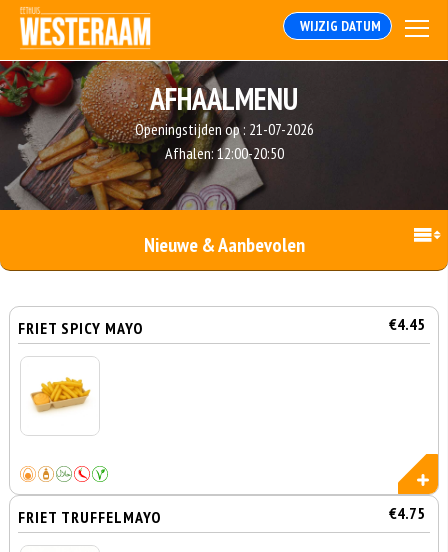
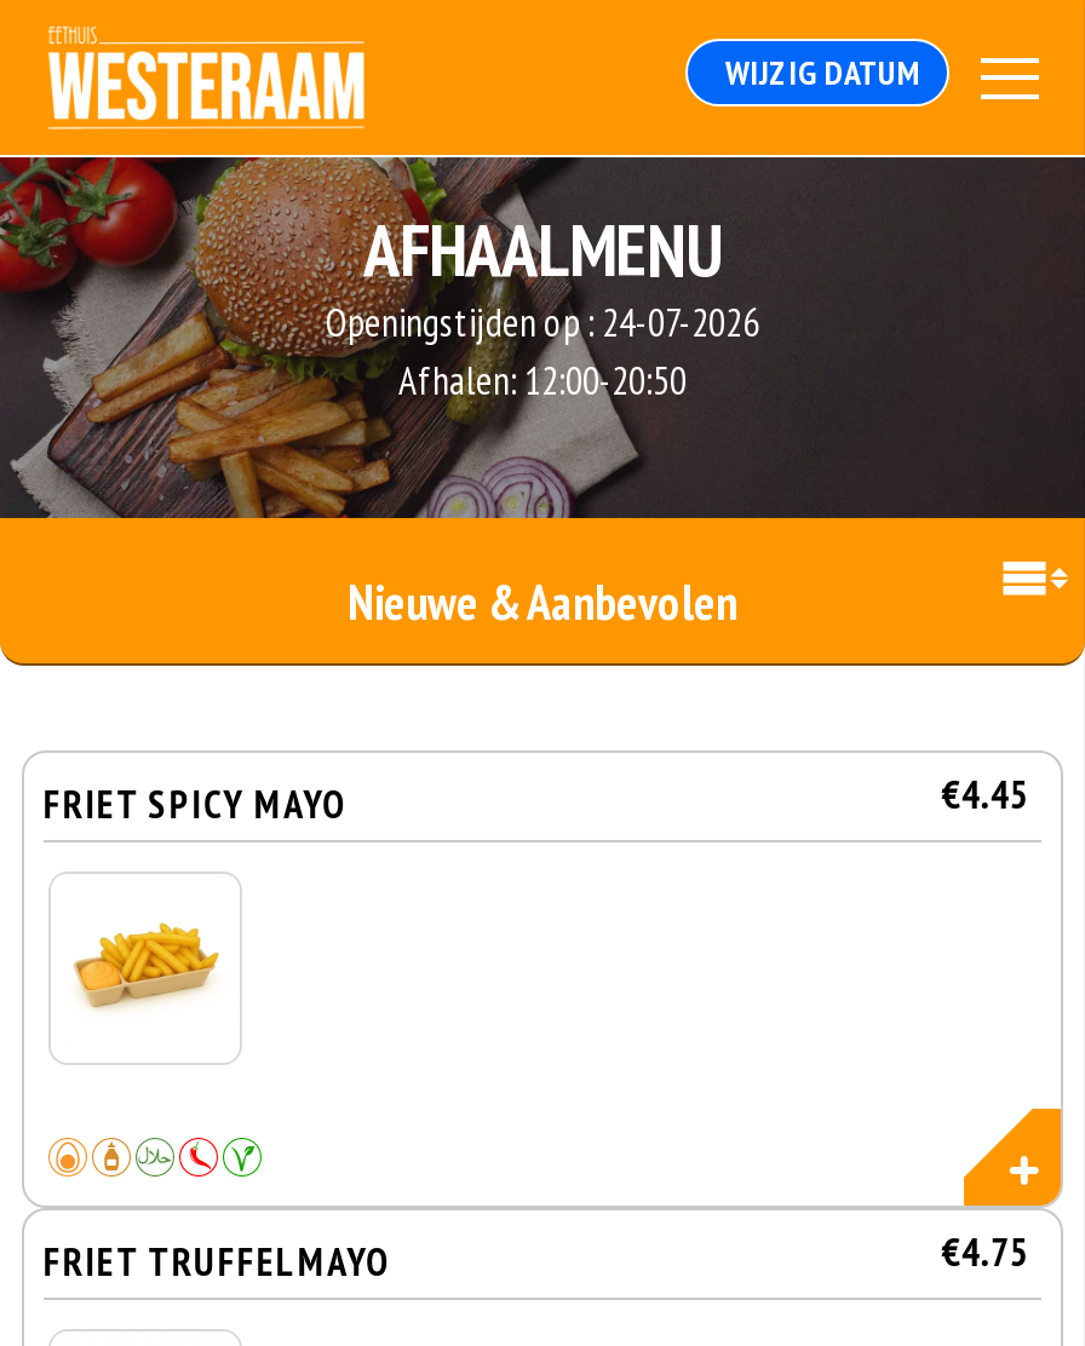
[134,119,313,139] Openingstijden op : 21-07-2026 -> [326,298,759,346] Openingstijden op : 24-07-2026

